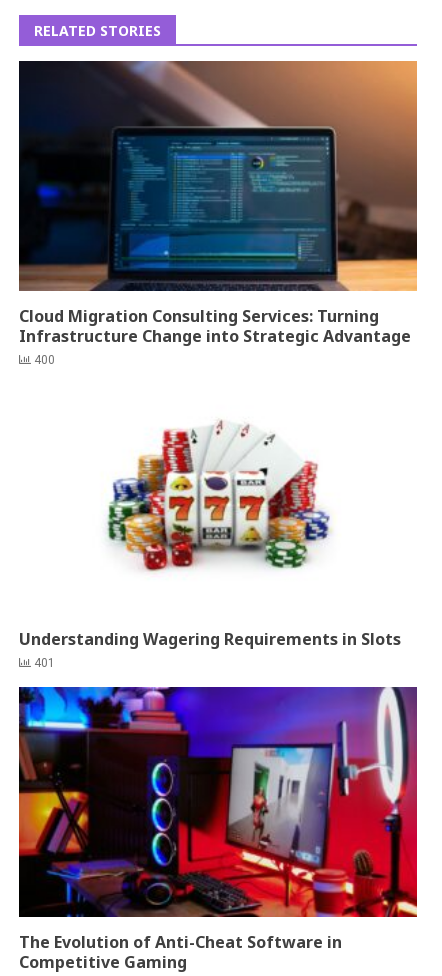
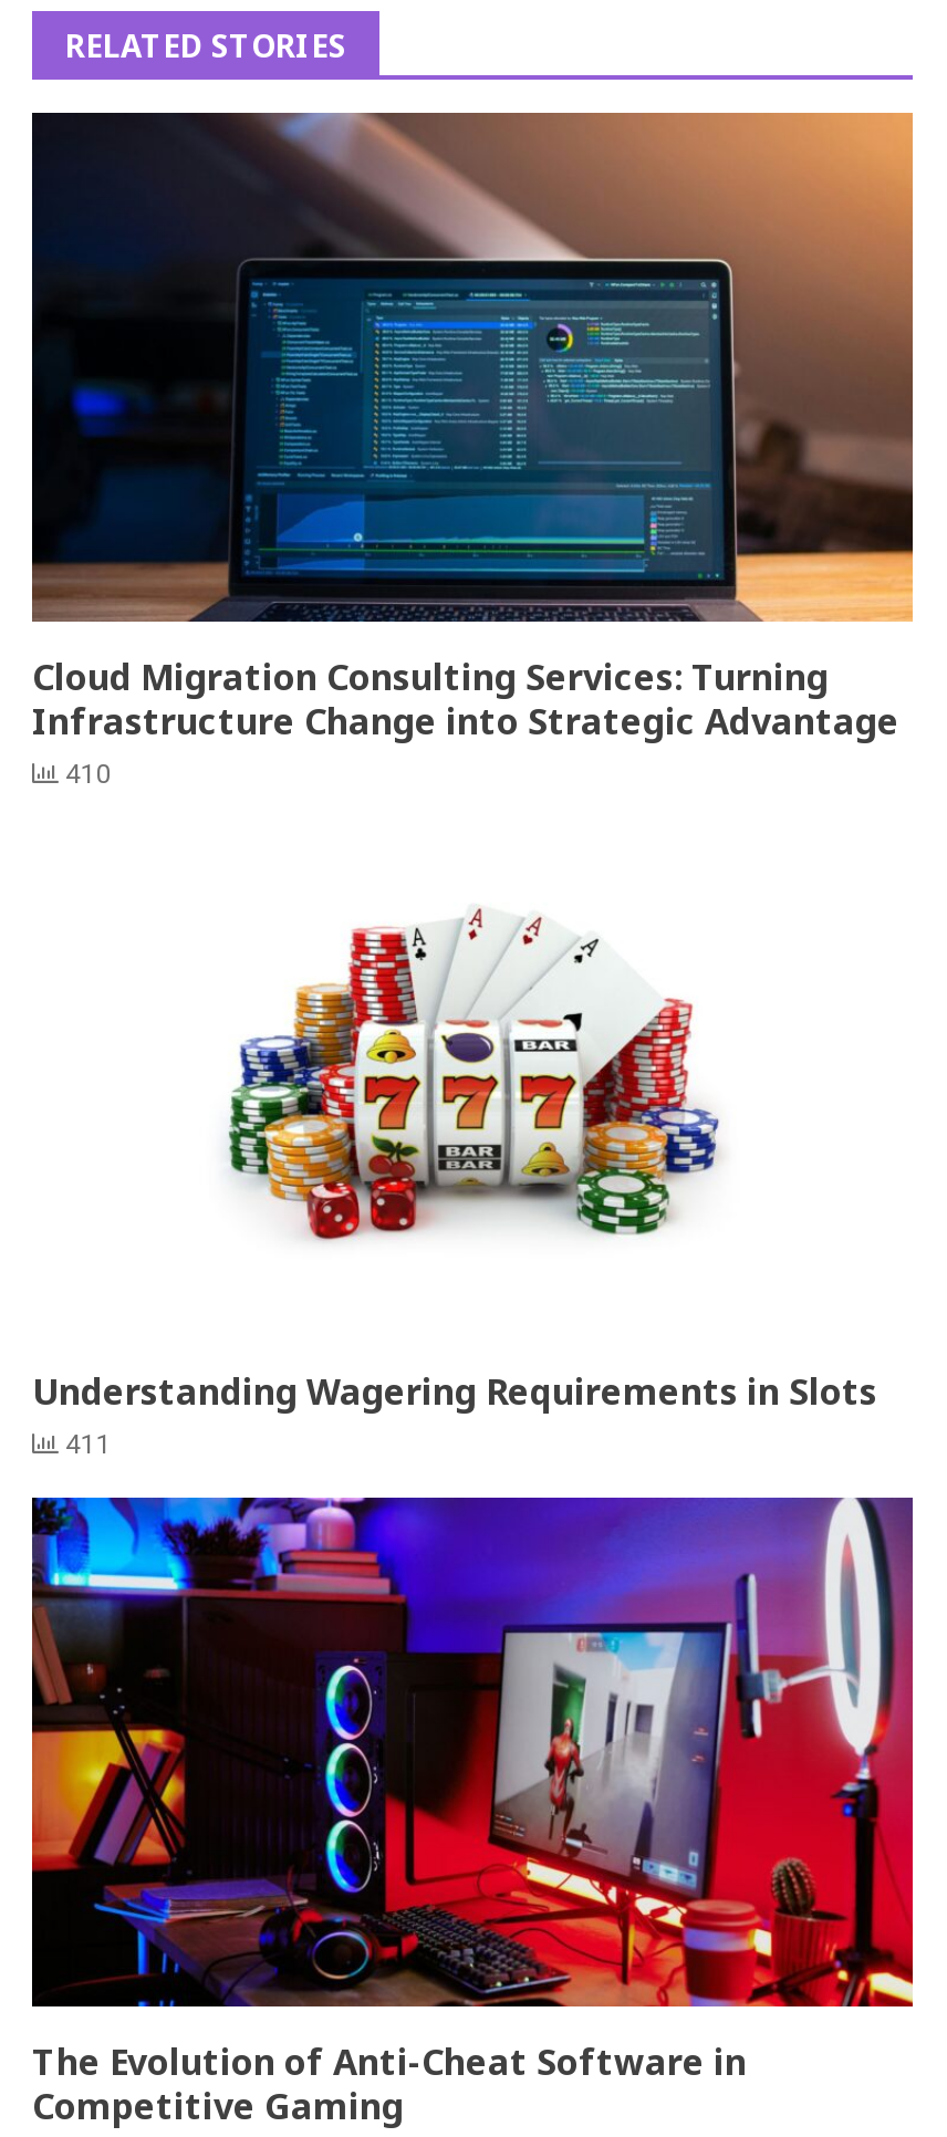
[34,353,55,367] 400 -> [65,758,112,789] 410
[34,656,55,670] 401 -> [65,1429,112,1460] 411

